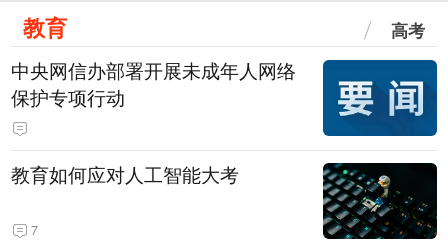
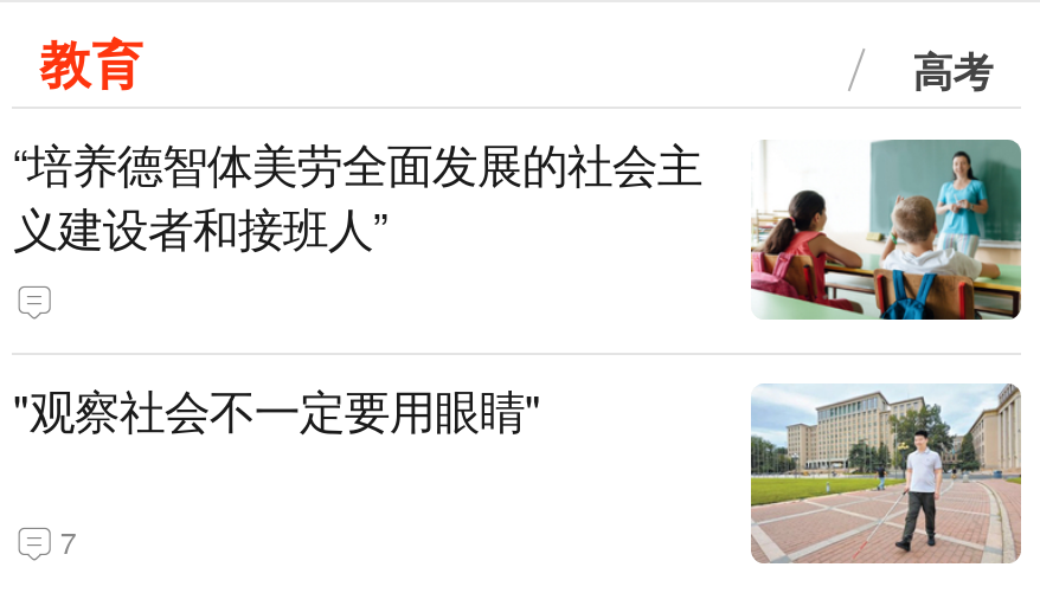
[11,56,438,137] [image] | 中央网信办部署开展未成年人网络 | 保护专项行动 -> [13,131,1023,322] [image] | “培养德智体美劳全面发展的社会主 | 义建设者和接班人”
[11,160,239,188] 教育如何应对人工智能大考 -> [13,376,541,442] "观察社会不一定要用眼睛"
[322,162,438,240] [image] -> [749,383,1023,563] [image]

